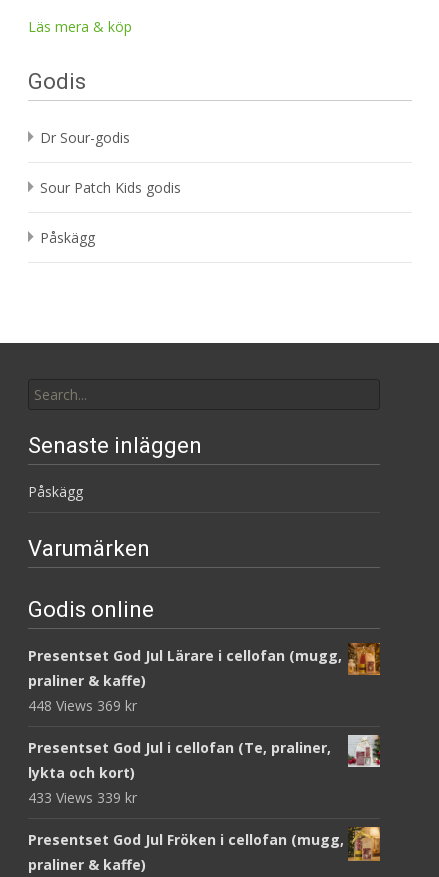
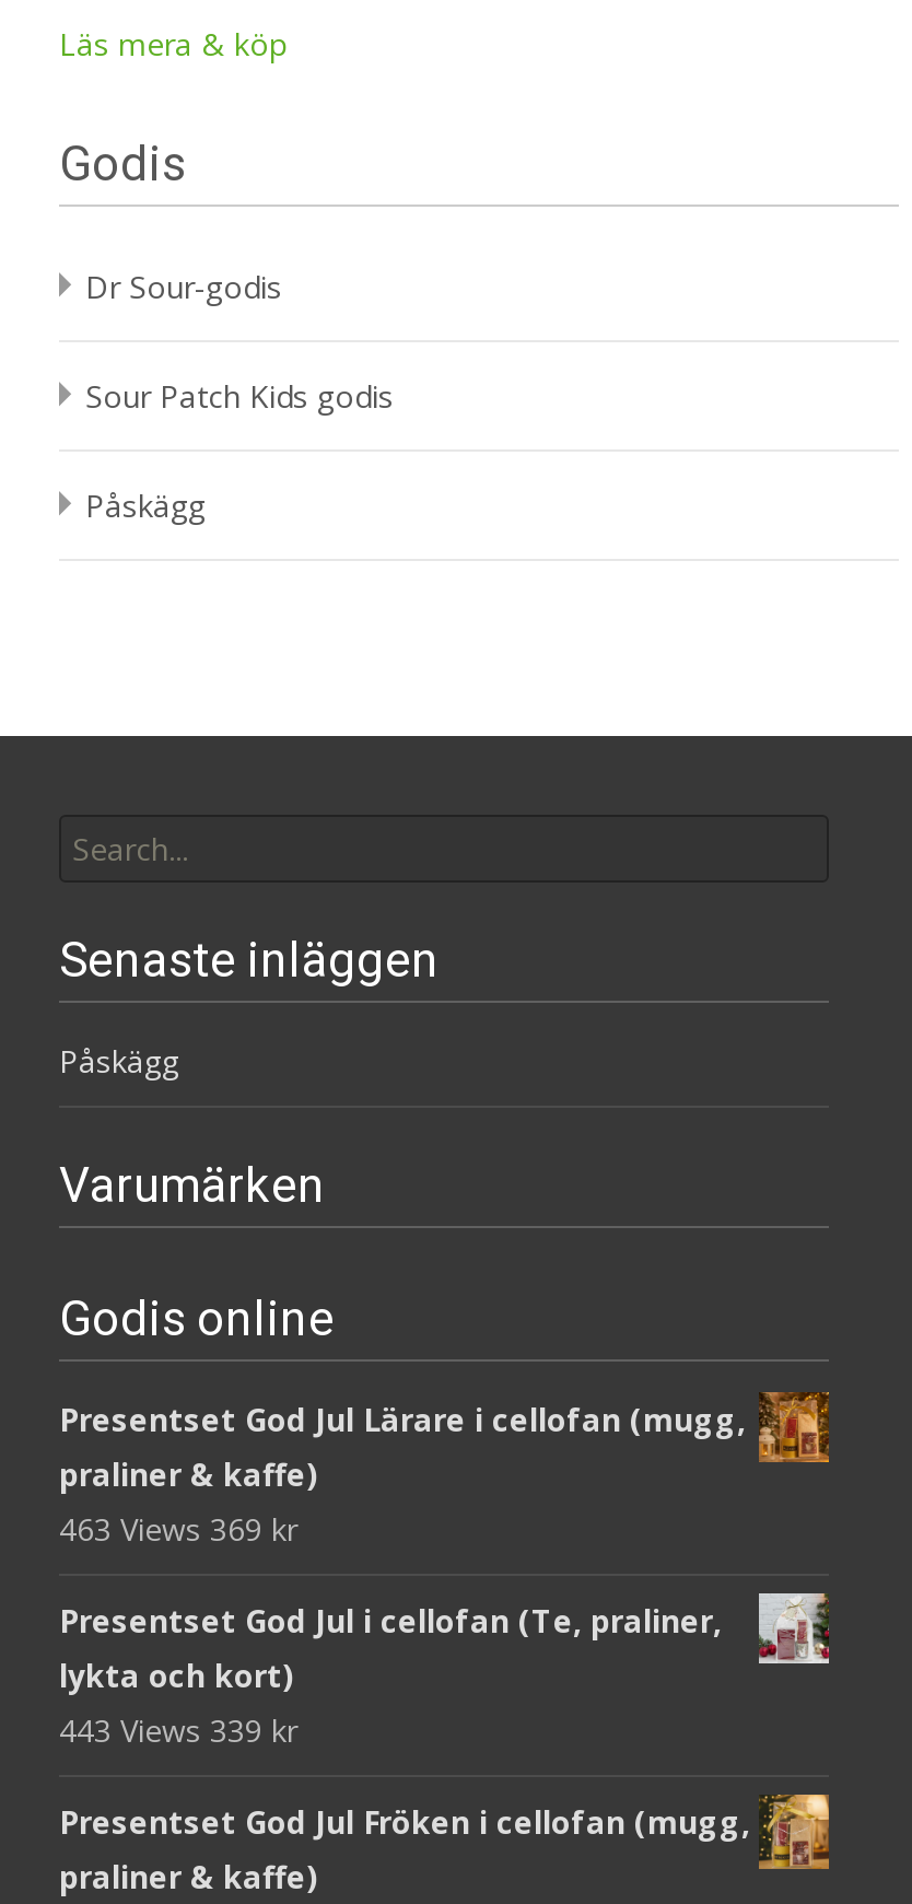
[28,696,137,715] 448 Views 369 kr -> [59,1508,297,1550] 463 Views 369 kr
[28,788,137,807] 433 Views 339 kr -> [59,1709,297,1751] 443 Views 339 kr

